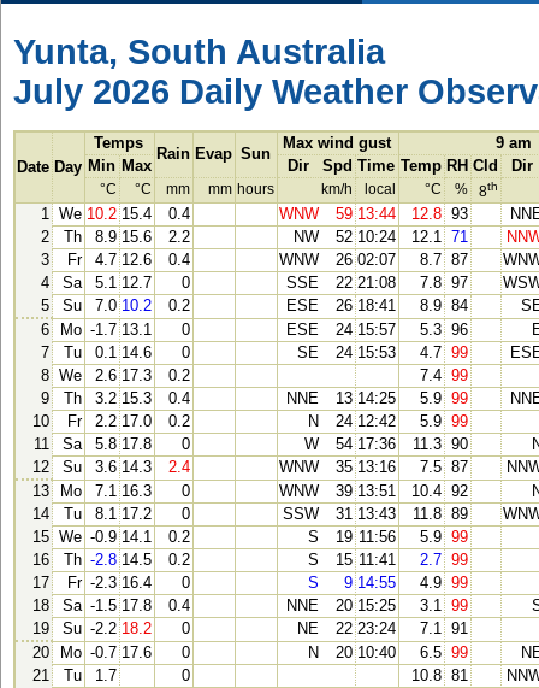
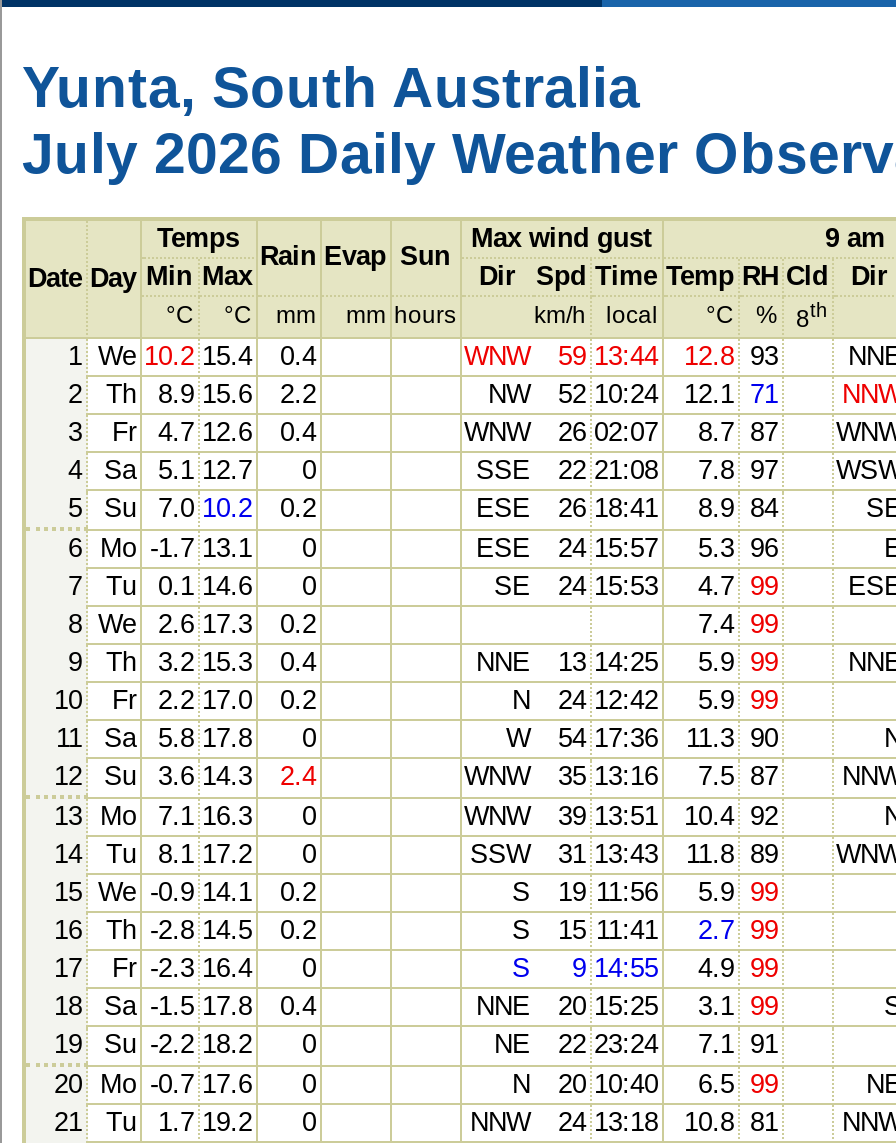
[95,666,117,684] 1.7 -> [158,1106,252,1136] 1.7 19.2
none -> [470,1106,658,1136] NNW | 24 13:18

